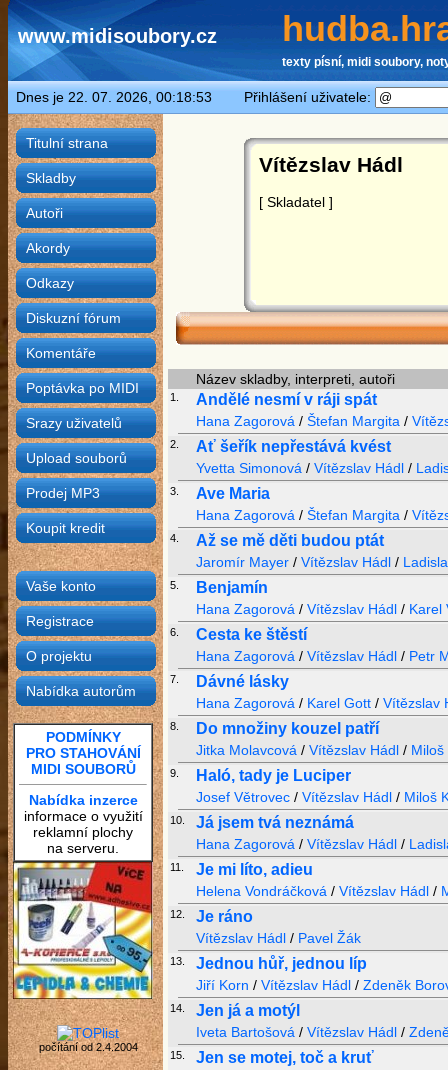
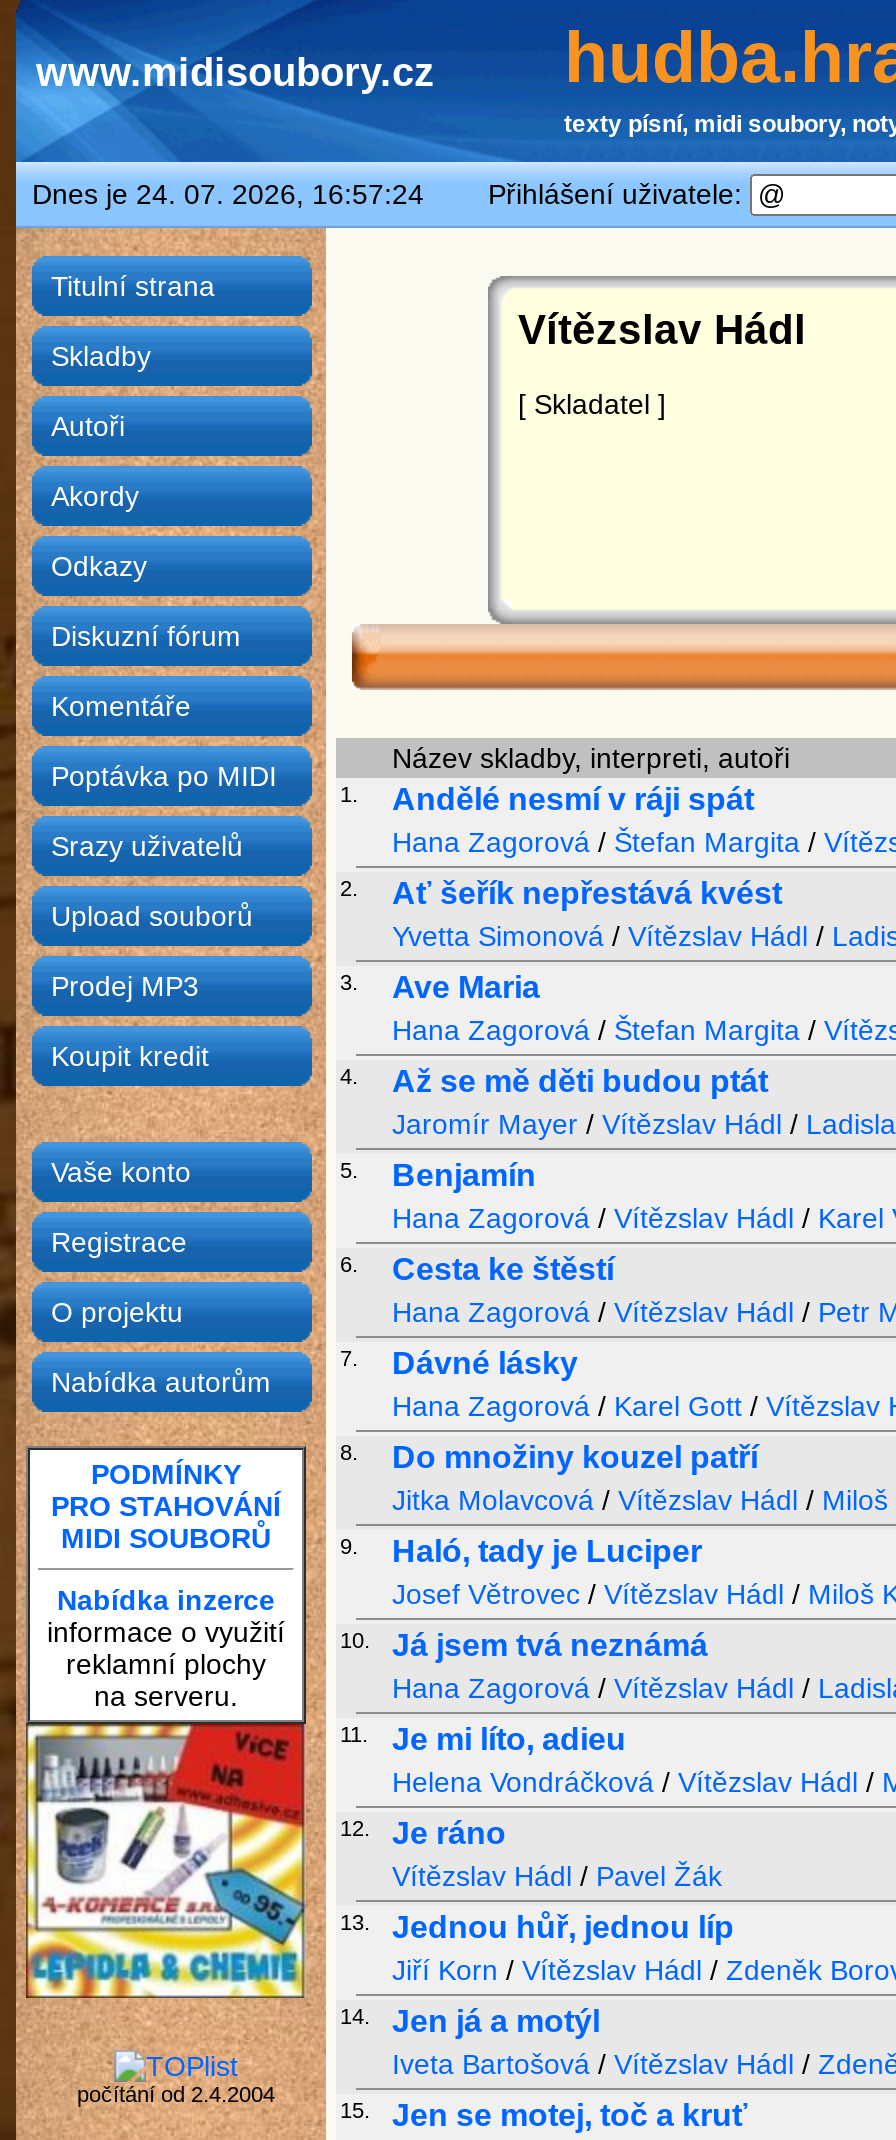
[8,89,375,105] Dnes je 22. 07. 2026, 00:18:53 Přihlášení uživatele: -> [16,178,750,210] Dnes je 24. 07. 2026, 16:57:24 Přihlášení uživatele:

